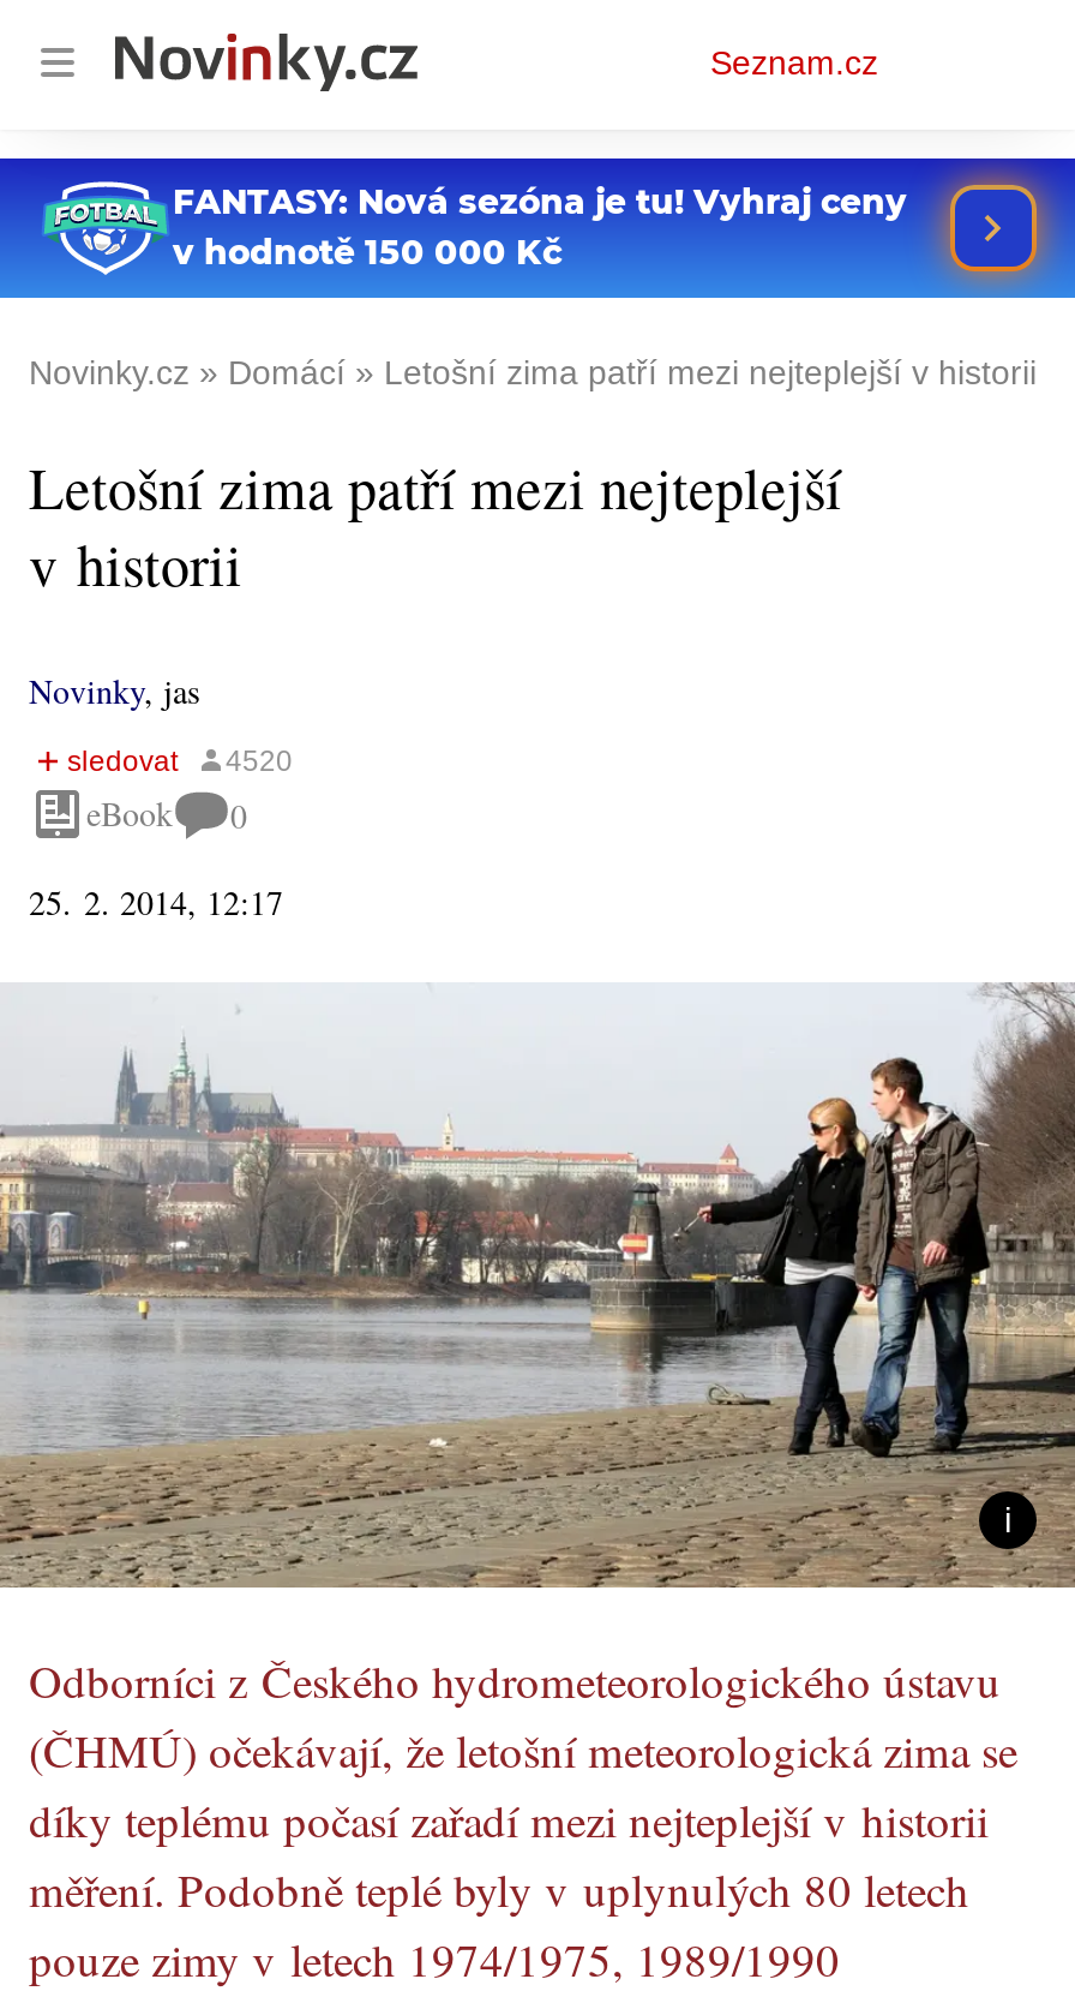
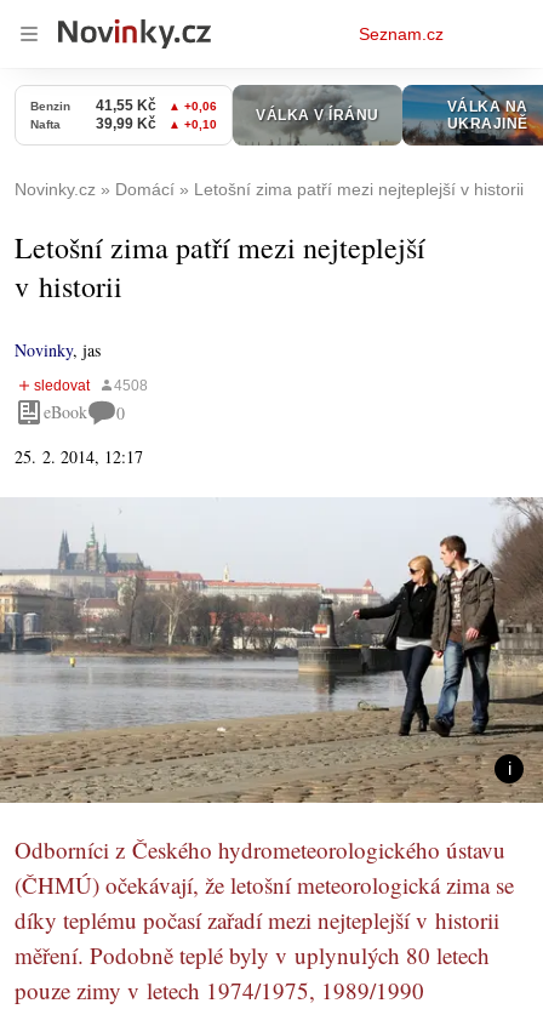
[7,156,1068,300] [image] -> [4,82,539,152] [image]

